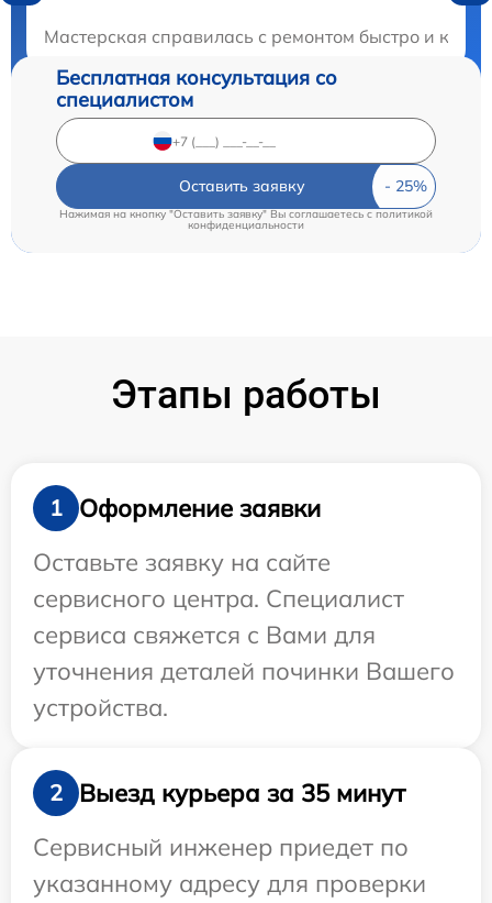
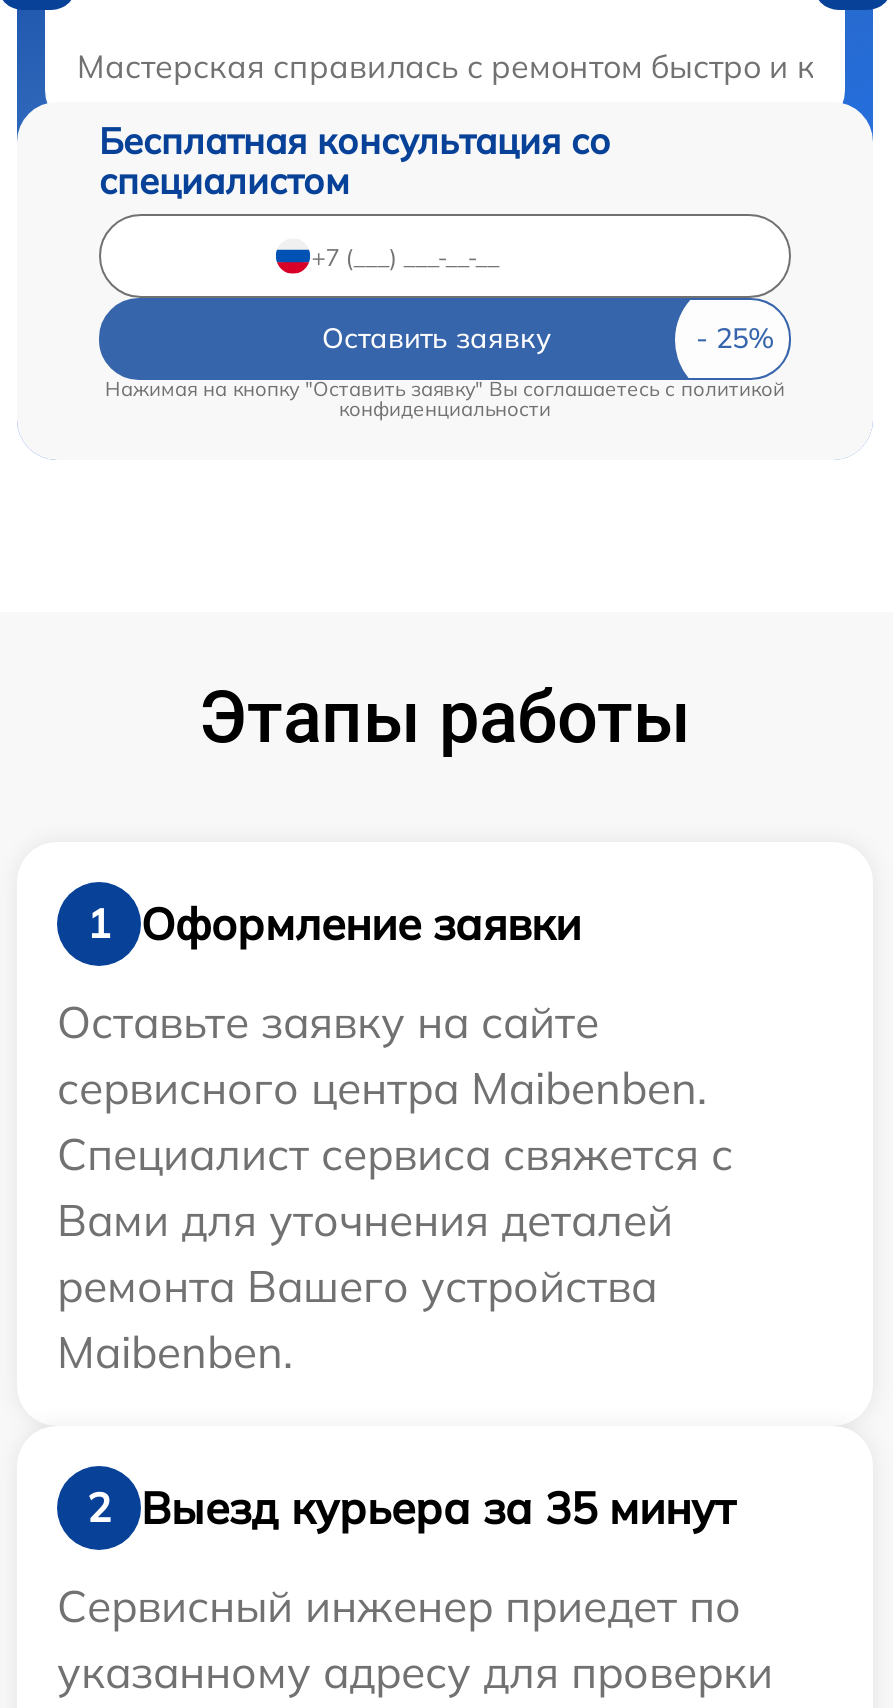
[33,583,455,723] сервисного центра. Специалист | сервиса свяжется с Вами для | уточнения деталей починки Вашего | устройства. -> [57,1060,733,1380] сервисного центра Maibenben. | Специалист сервиса свяжется с | Вами для уточнения деталей | ремонта Вашего устройства | Maibenben.

